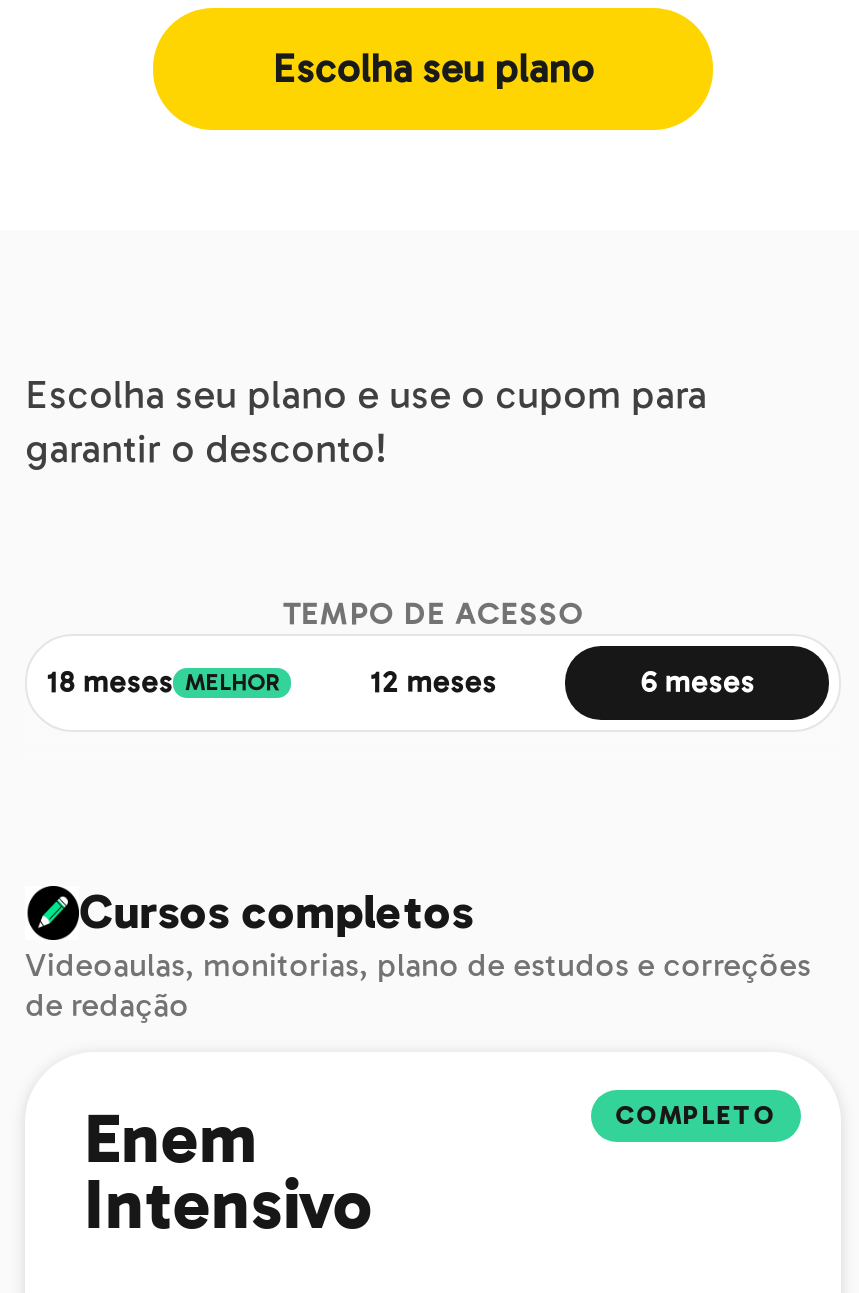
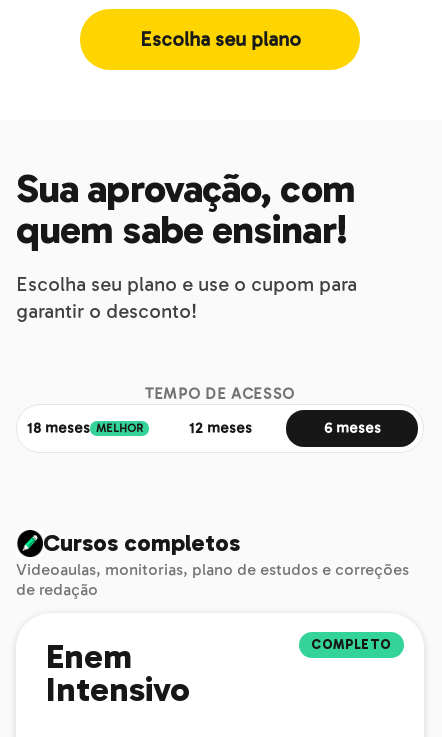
none -> [16,166,355,254] Sua aprovação, com | quem sabe ensinar!

